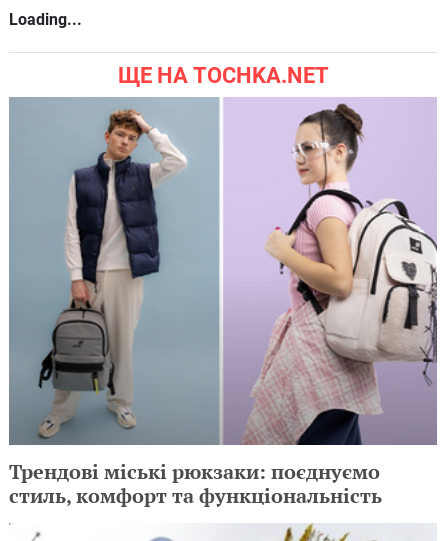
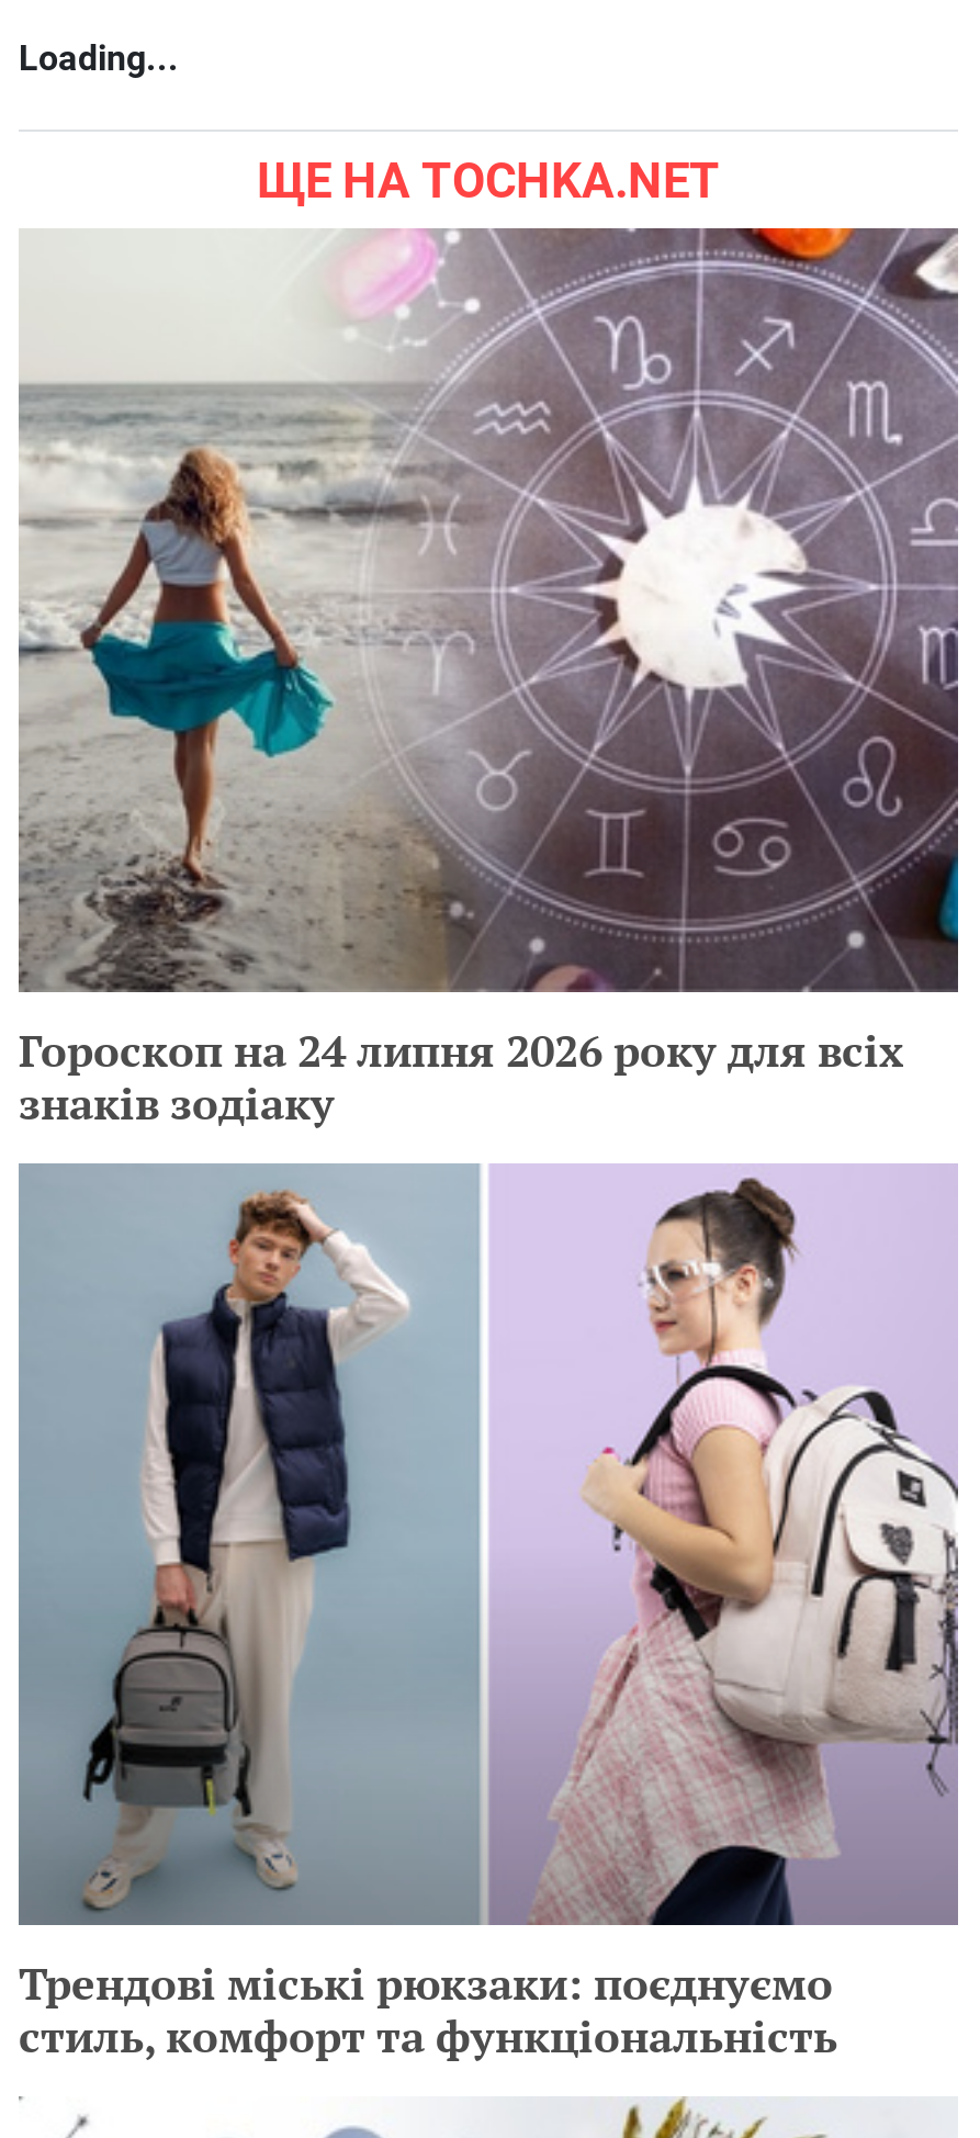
none -> [19,226,960,1132] [image] | Гороскоп на 24 липня 2026 року для всіх | знаків зодіаку

